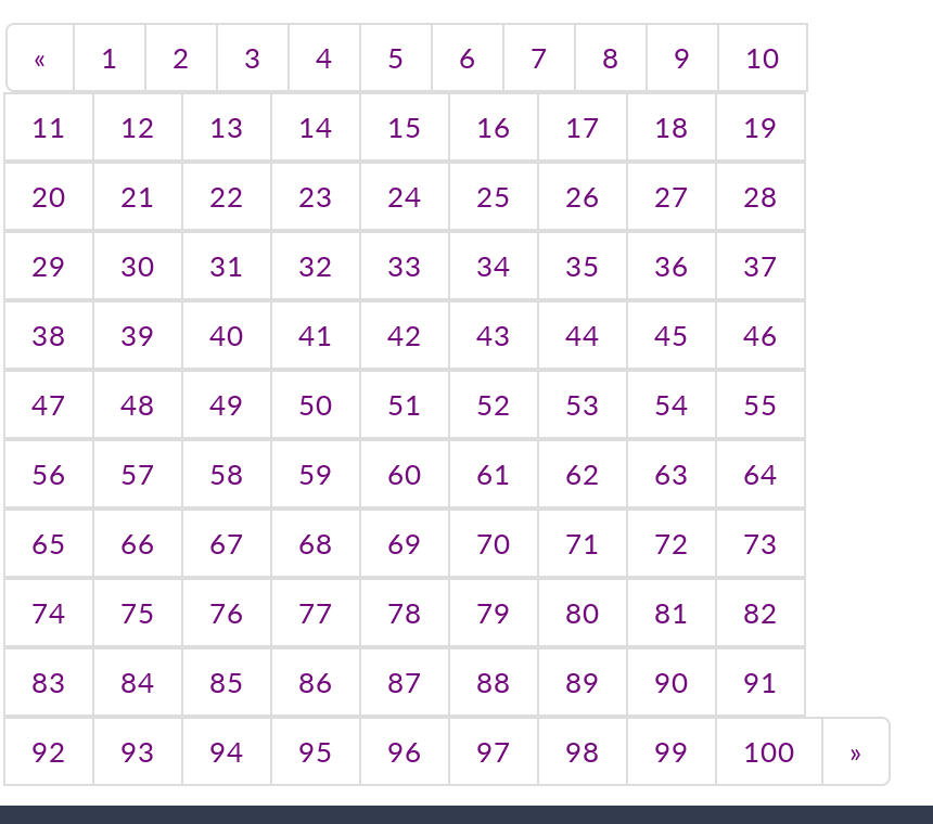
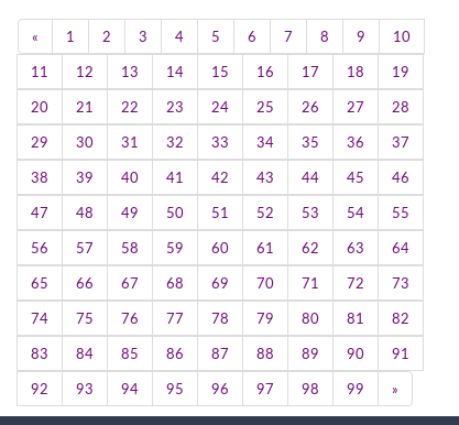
[743,735,795,770] 100 -> none

